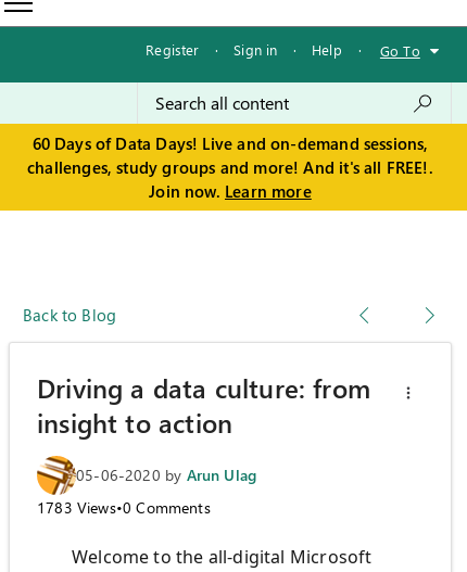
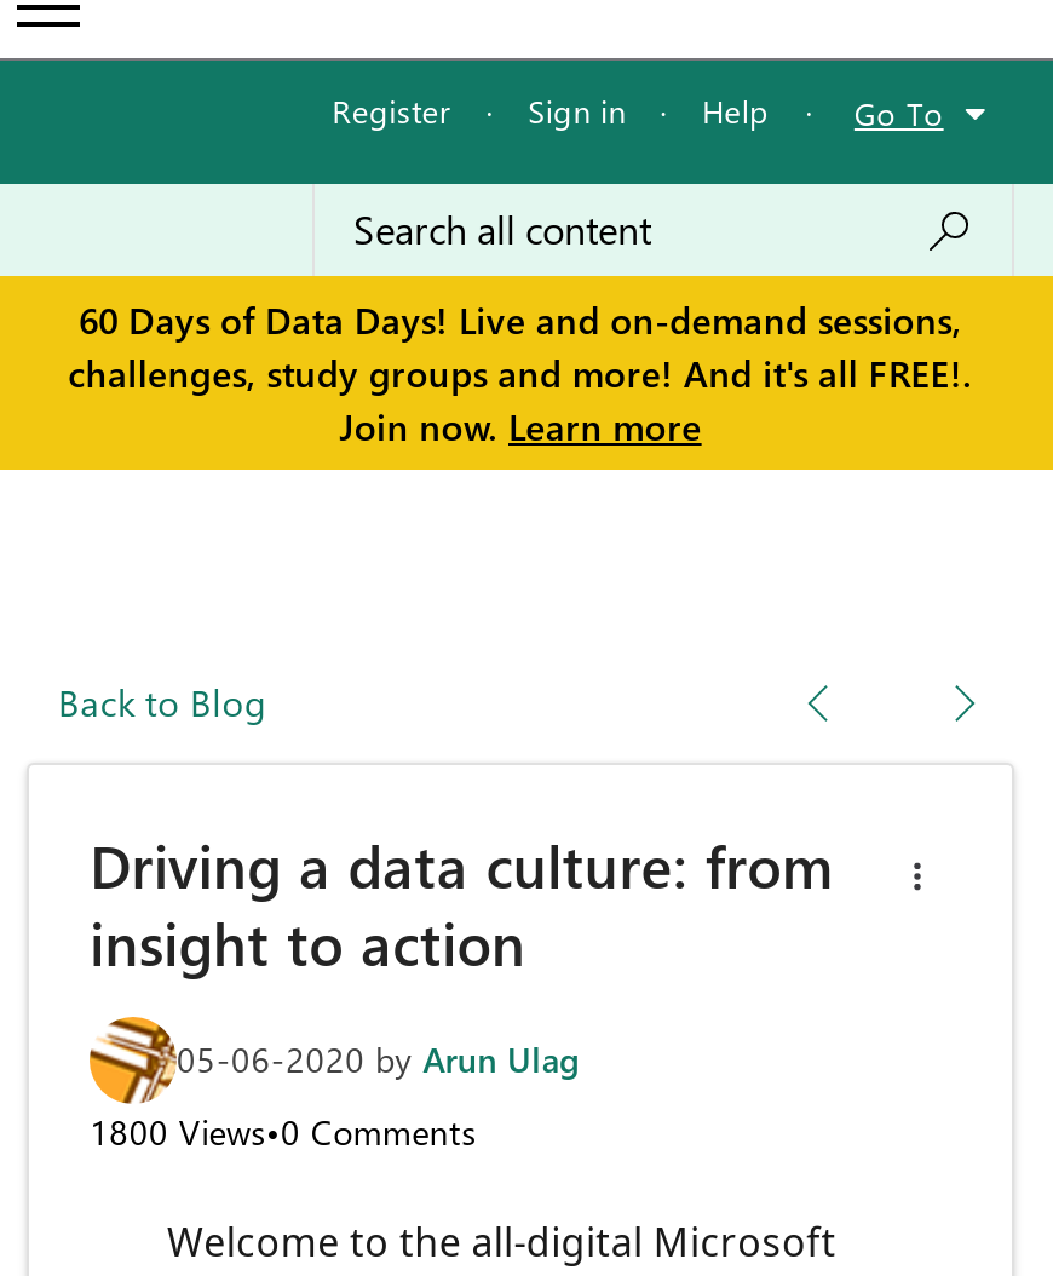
[37,498,210,518] 1783 Views•0 Comments -> [90,1110,476,1156] 1800 Views•0 Comments

